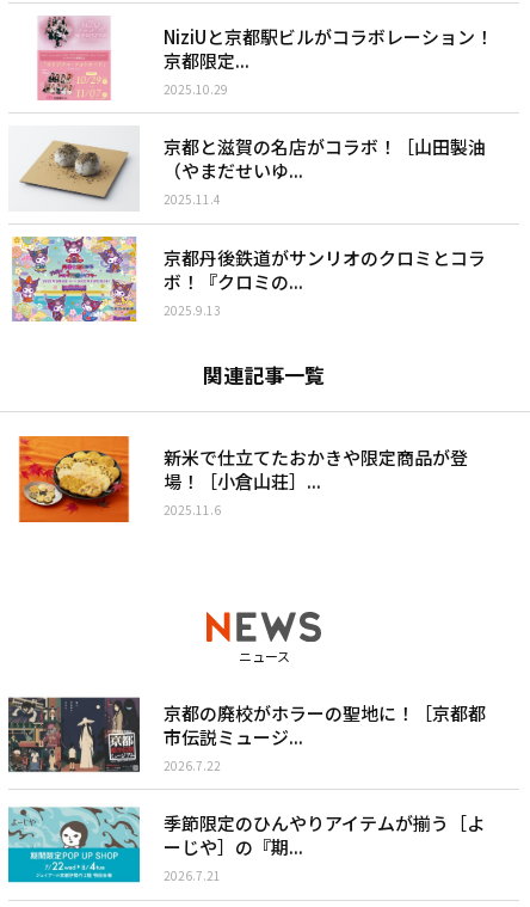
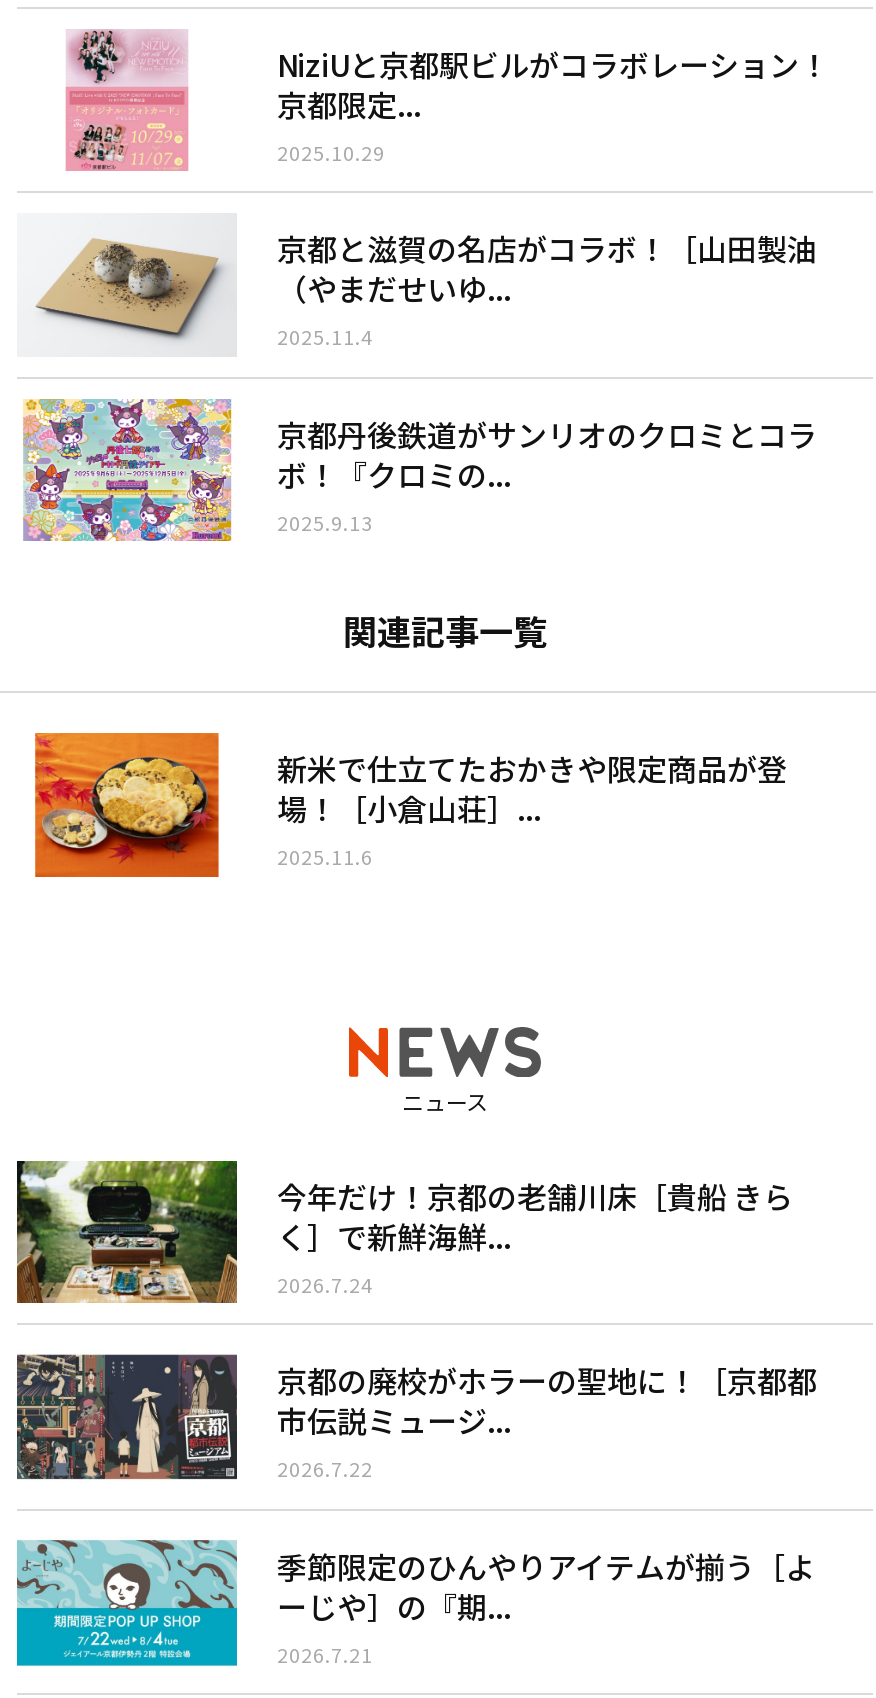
none -> [15,1159,793,1307] [image] | 今年だけ！京都の老舗川床［貴船 きら | く］で新鮮海鮮... | 2026.7.24

